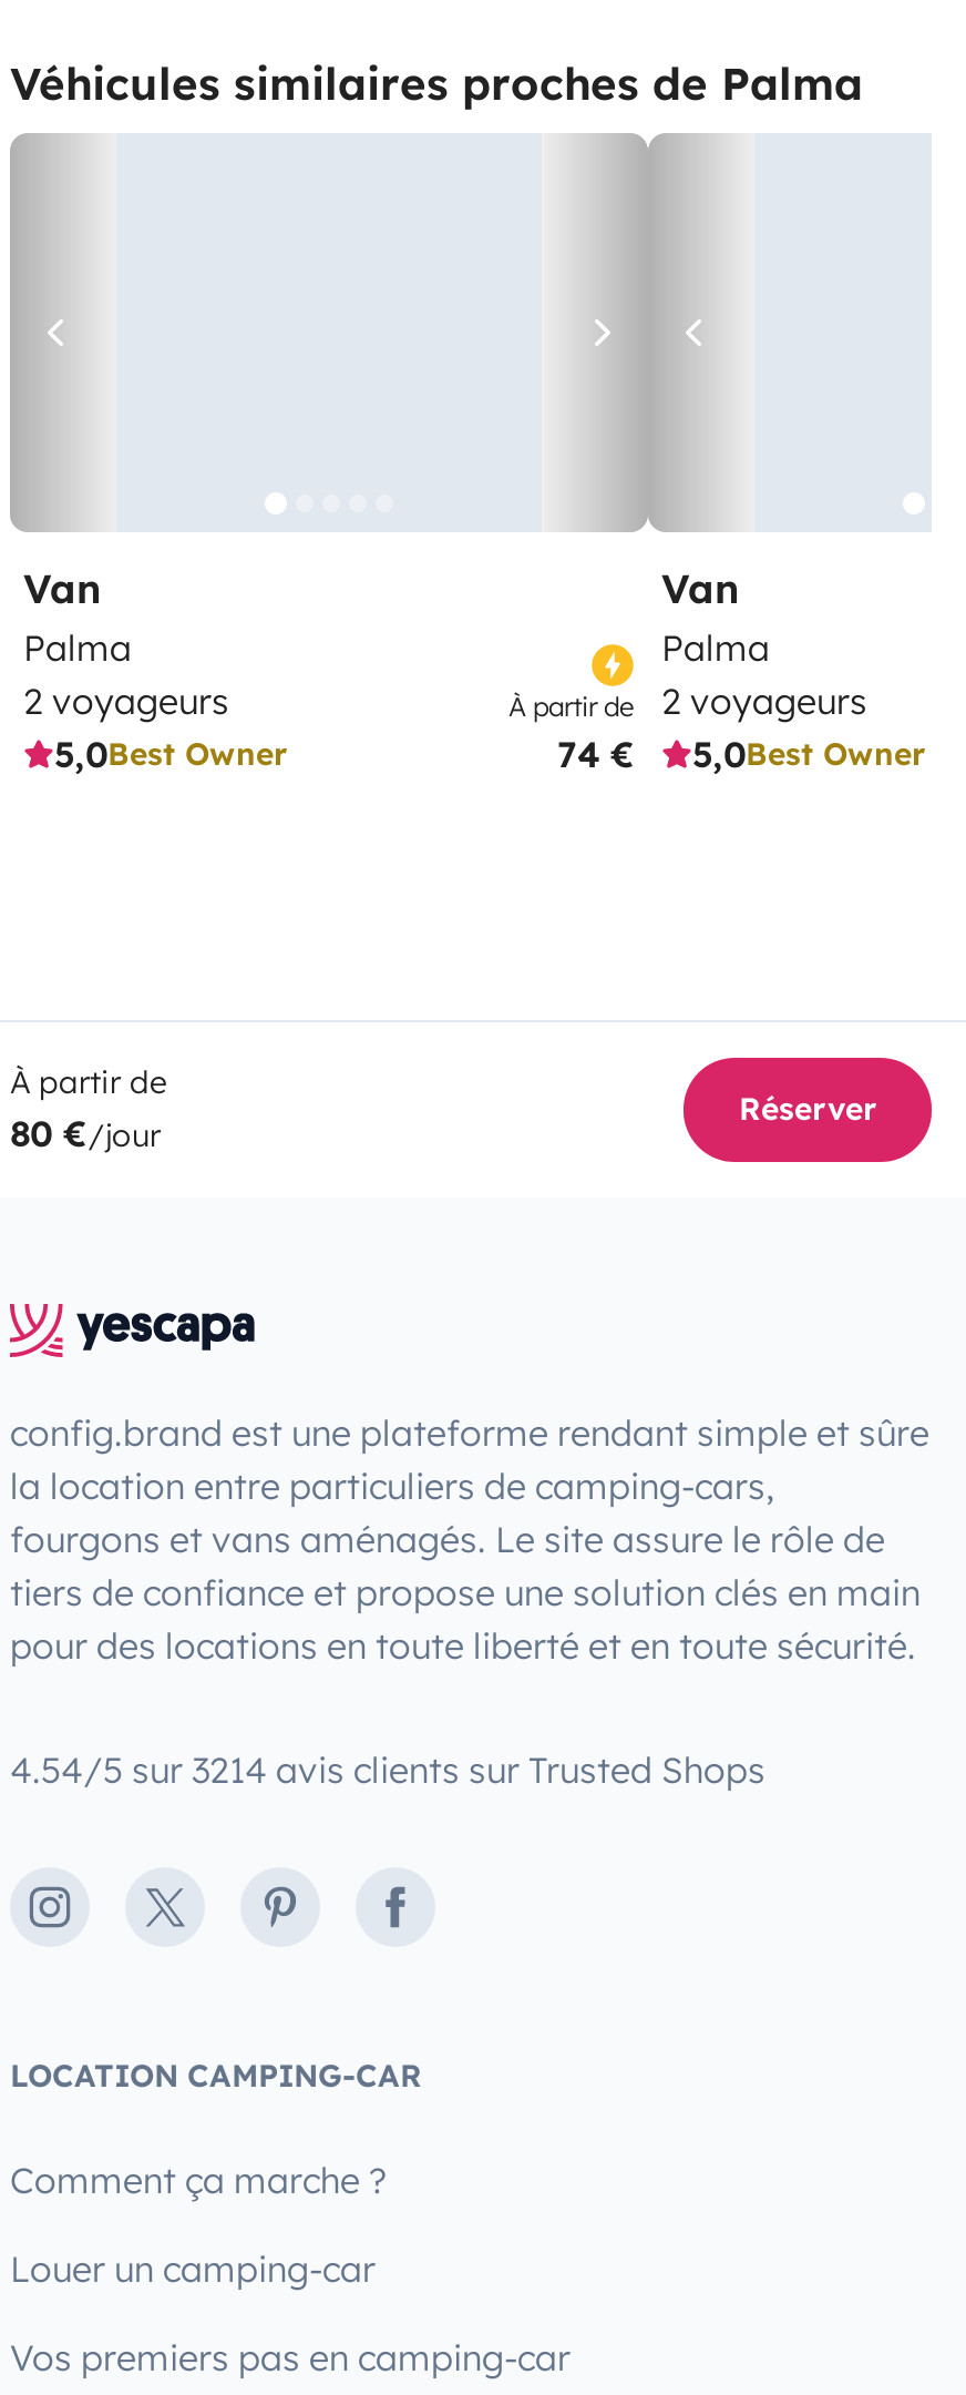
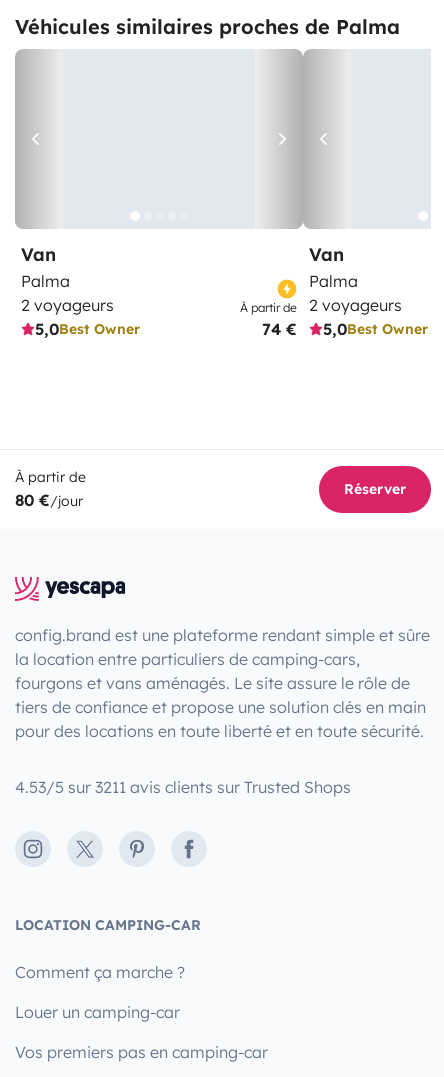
[10,1748,765,1792] 4.54/5 sur 3214 avis clients sur Trusted Shops -> [15,777,351,797] 4.53/5 sur 3211 avis clients sur Trusted Shops

